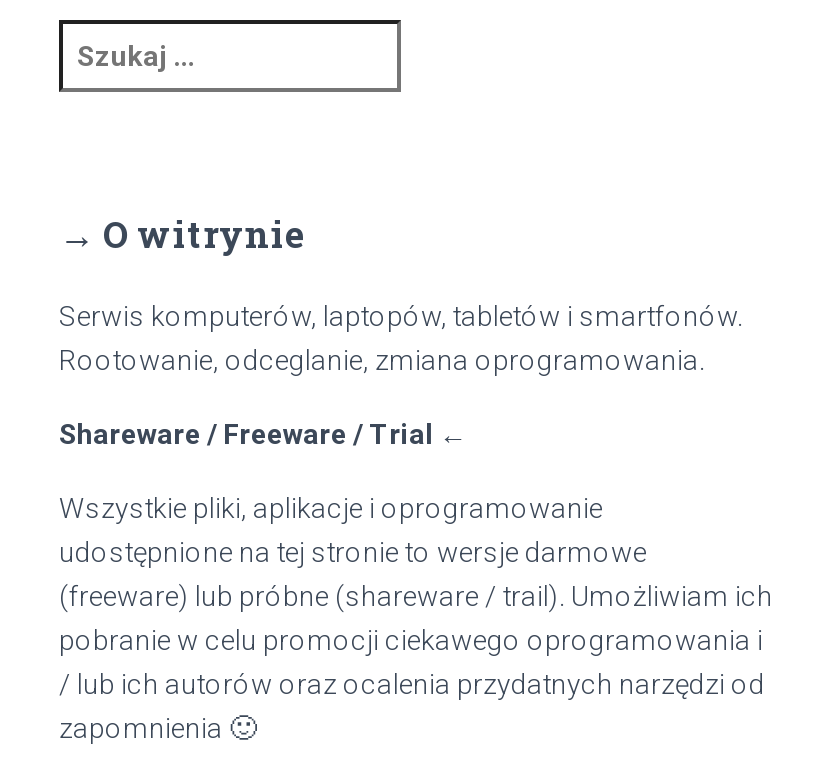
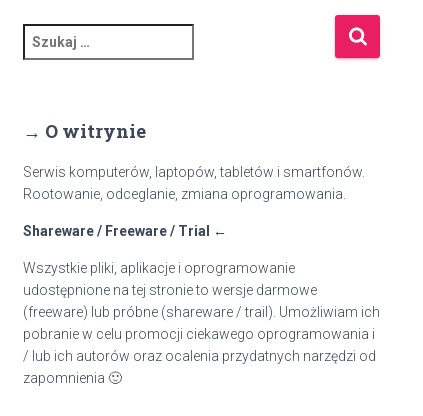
none -> [333,14,382,61] [image]

